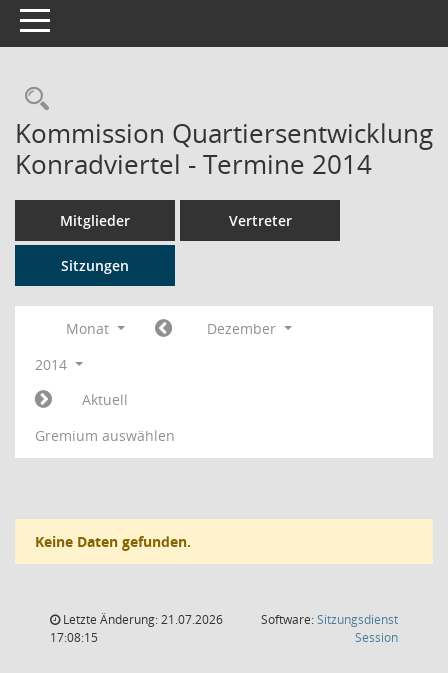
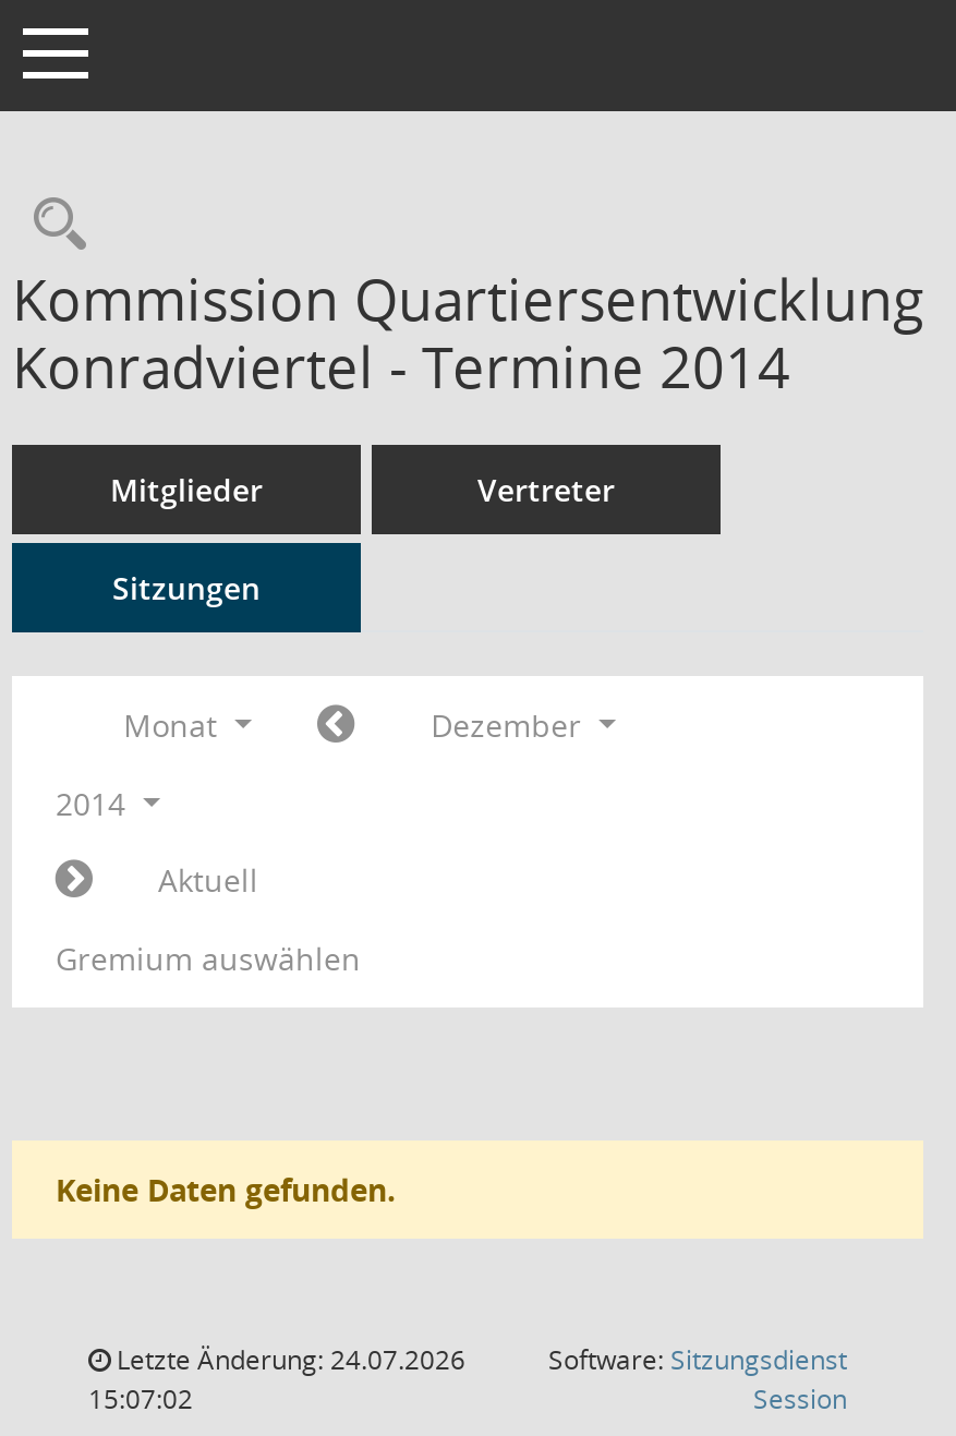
[60,611,223,628] Letzte Änderung: 21.07.2026 -> [110,1341,465,1378] Letzte Änderung: 24.07.2026
[50,629,98,646] 17:08:15 -> [88,1380,193,1417] 15:07:02

